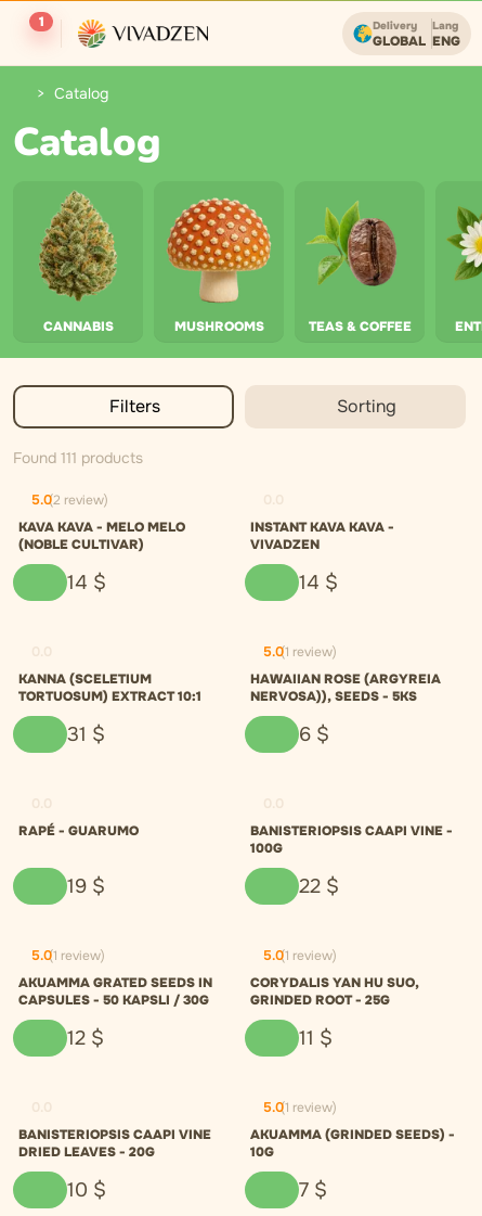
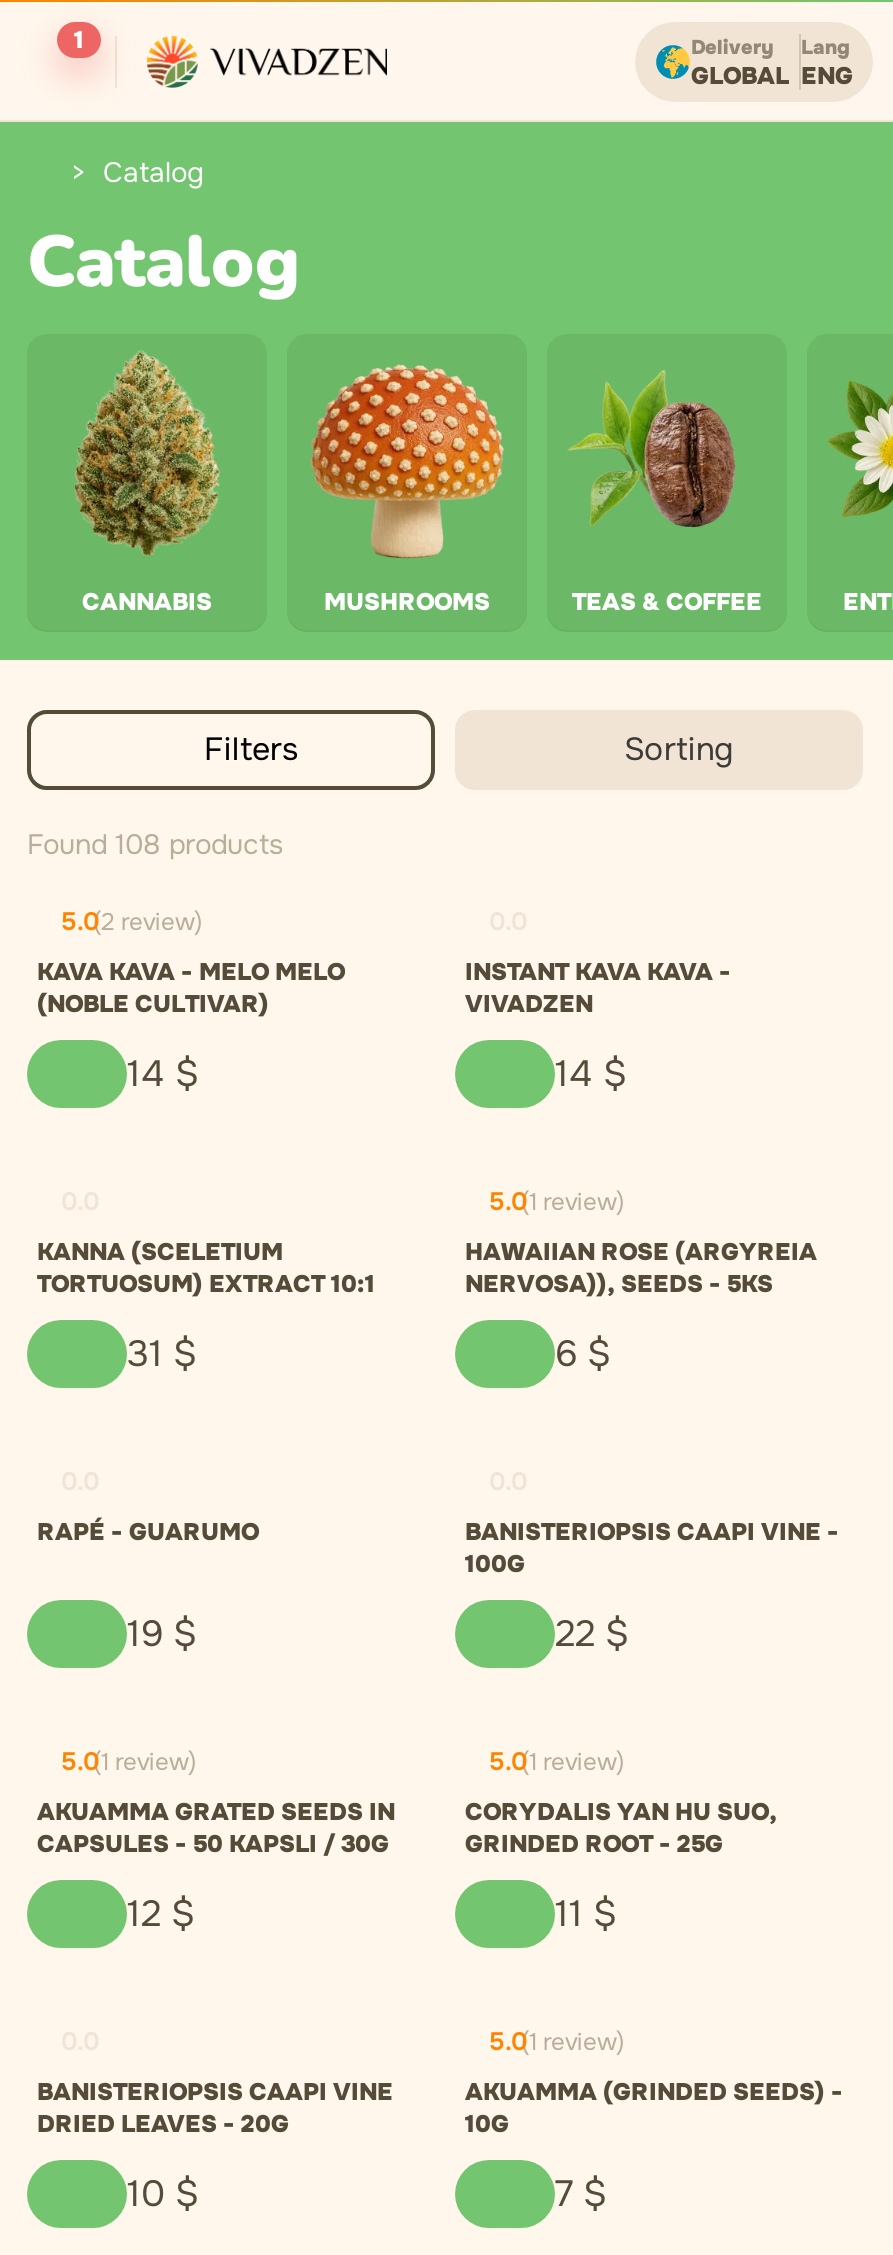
[13,448,143,468] Found 111 products -> [27,827,283,863] Found 108 products

